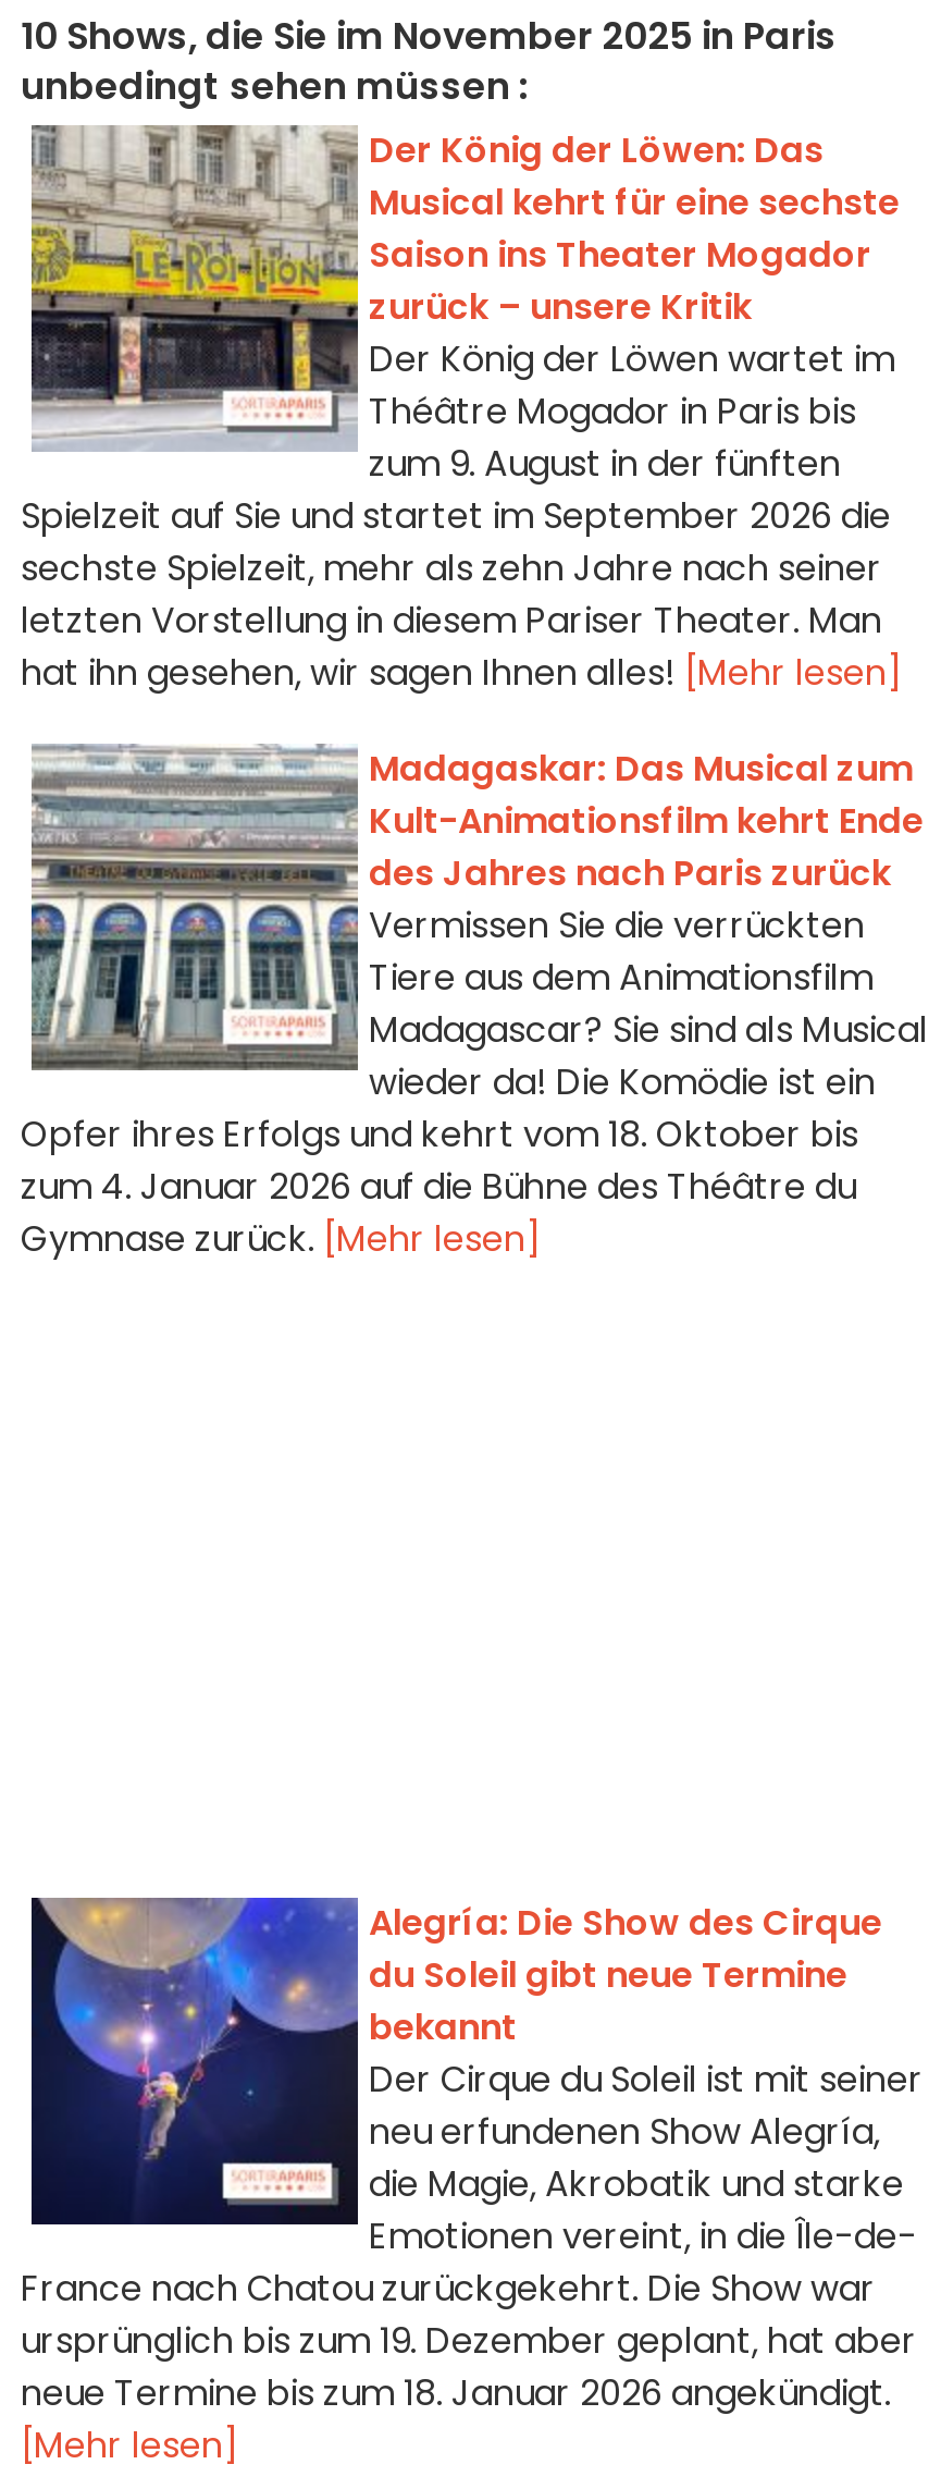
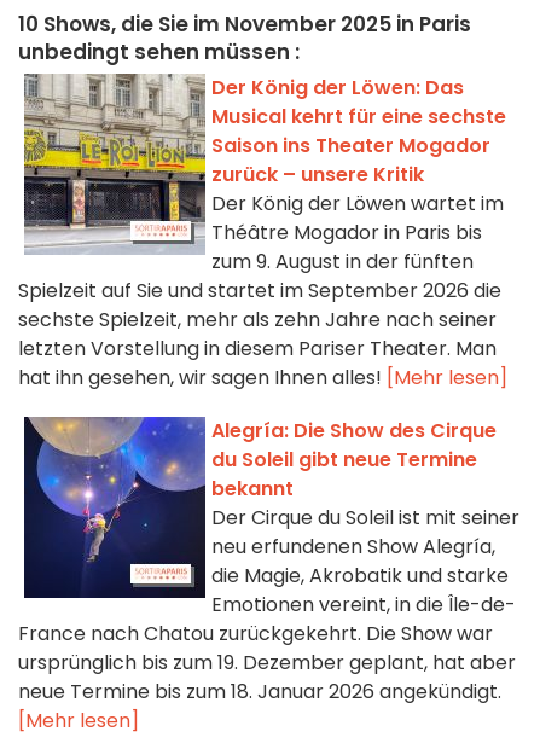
[21,744,928,1265] [image] | Madagaskar: Das Musical zum | Kult-Animationsfilm kehrt Ende | des Jahres nach Paris zurück | Vermissen Sie die verrückten | Tiere aus dem Animationsfilm | Madagascar? Sie sind als Musical | wieder da! Die Komödie ist ein | Opfer ihres Erfolgs und kehrt vom 18. Oktober bis | zum 4. Januar 2026 auf die Bühne des Théâtre du | Gymnase zurück. [Mehr lesen] -> none

